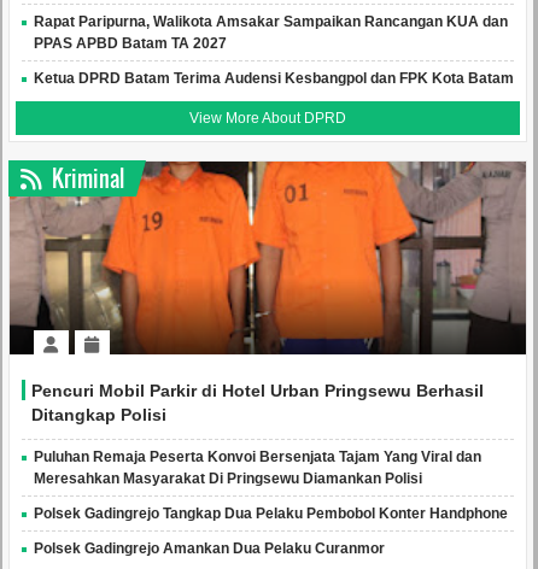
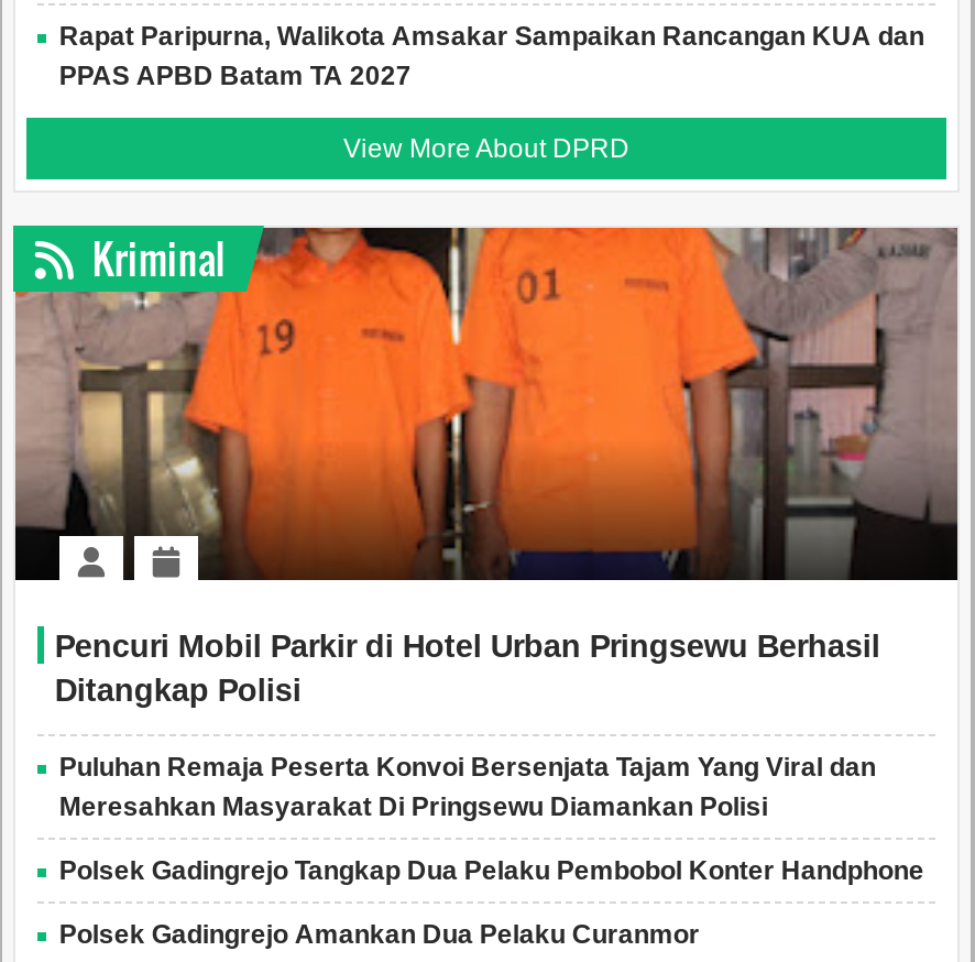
[34,70,514,87] Ketua DPRD Batam Terima Audensi Kesbangpol dan FPK Kota Batam -> none

